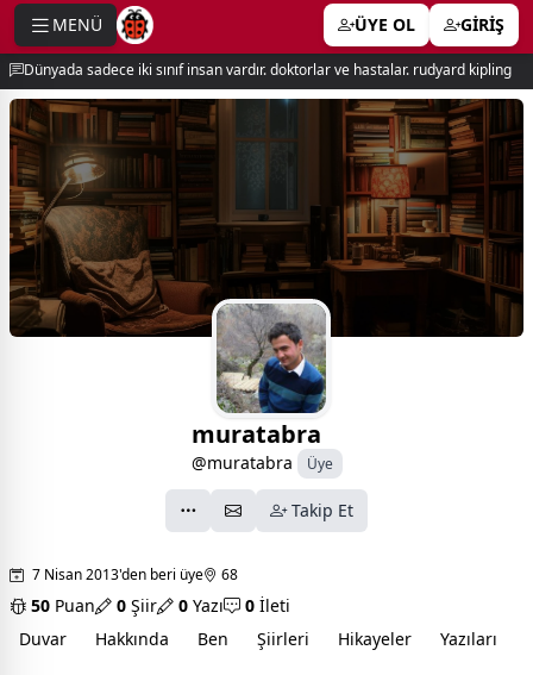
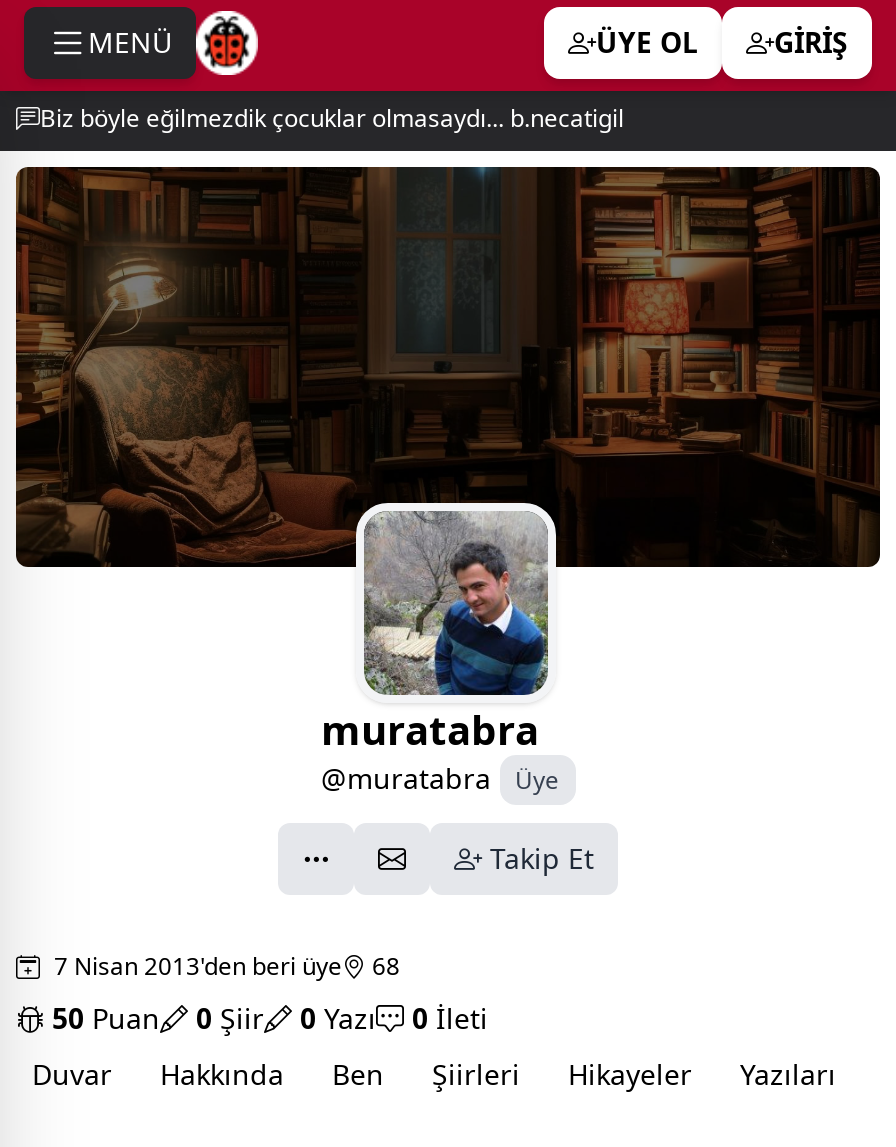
[24,60,512,80] Dünyada sadece iki sınıf insan vardır. doktorlar ve hastalar. rudyard kipling -> [40,101,624,135] Biz böyle eğilmezdik çocuklar olmasaydı... b.necatigil

